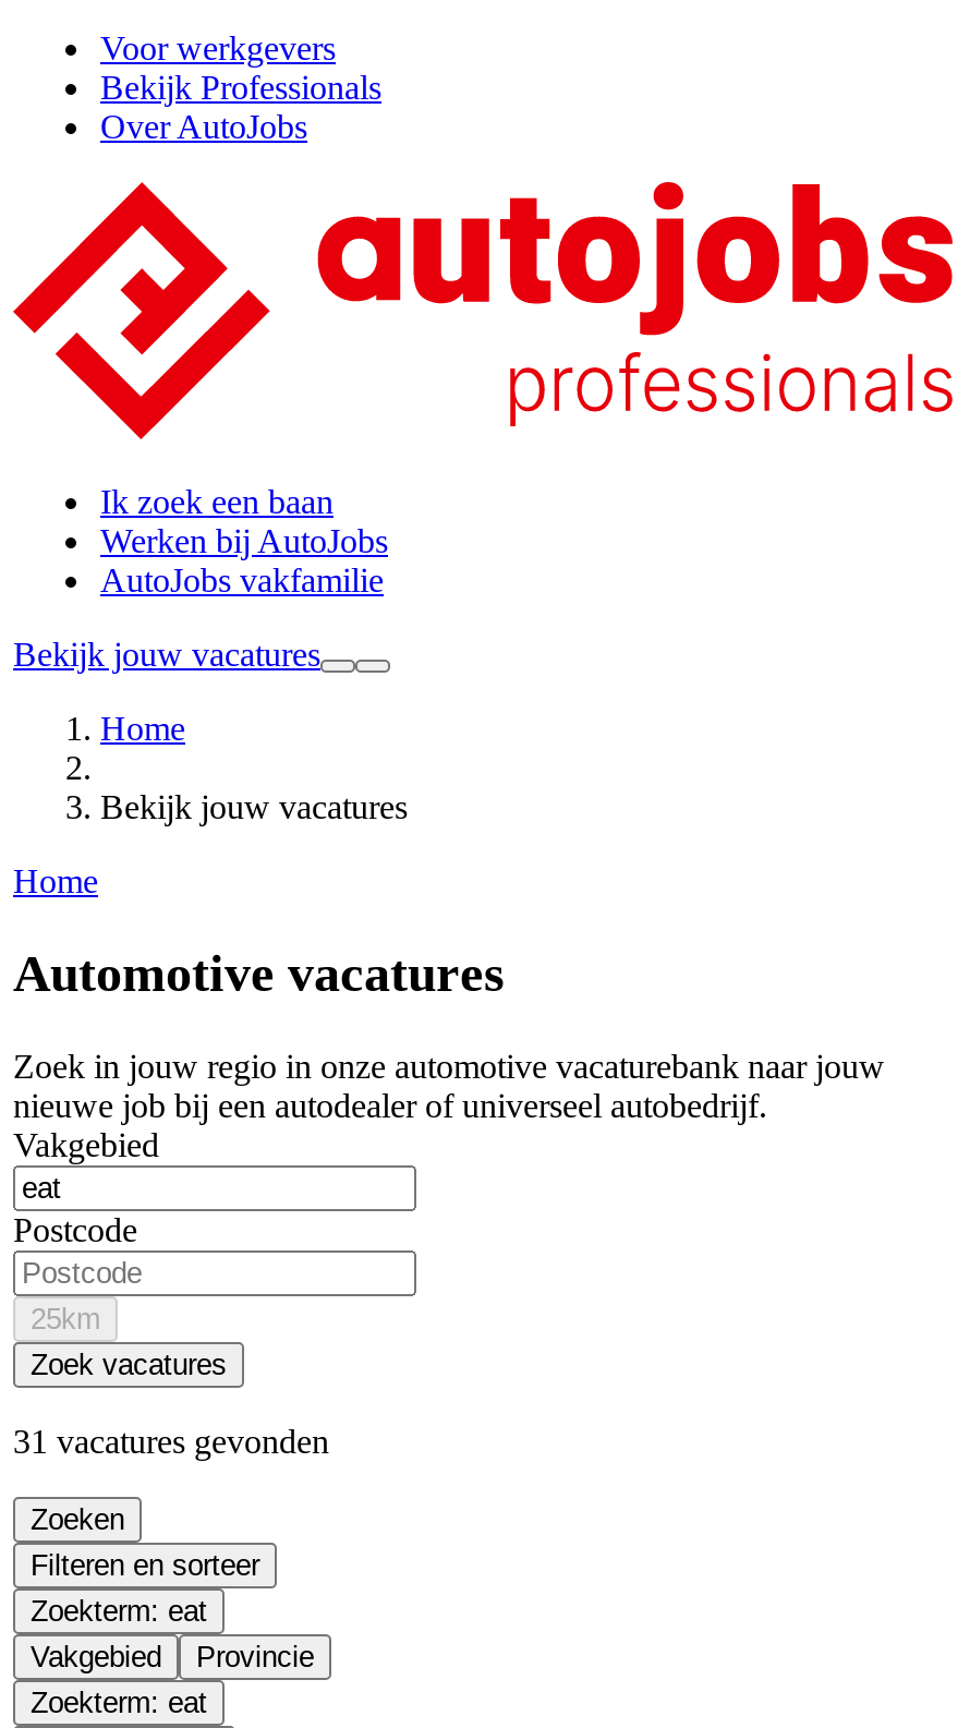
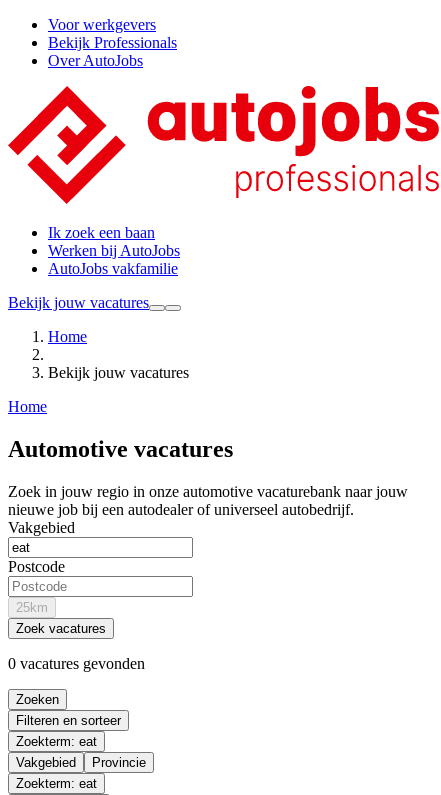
[13,1422,329,1459] 31 vacatures gevonden -> [8,655,145,672] 0 vacatures gevonden

